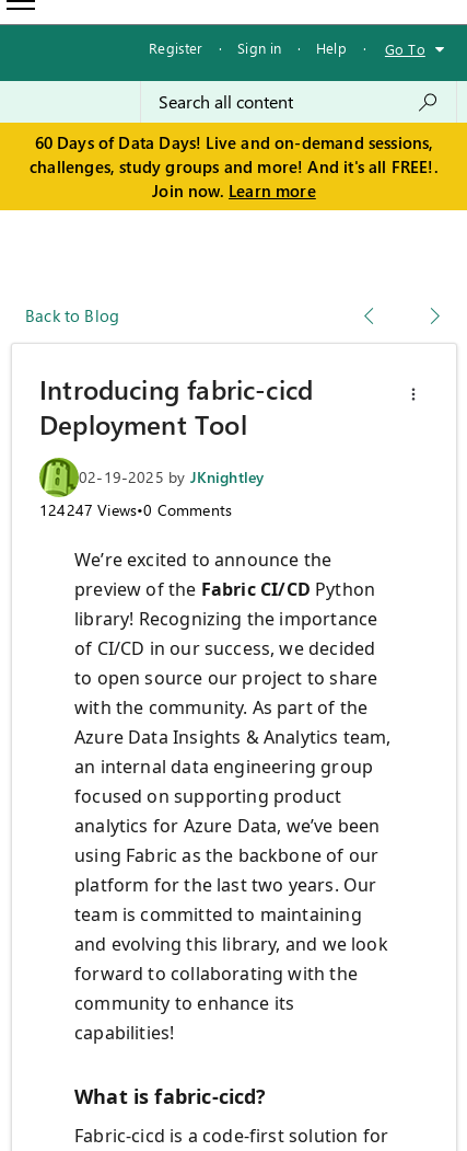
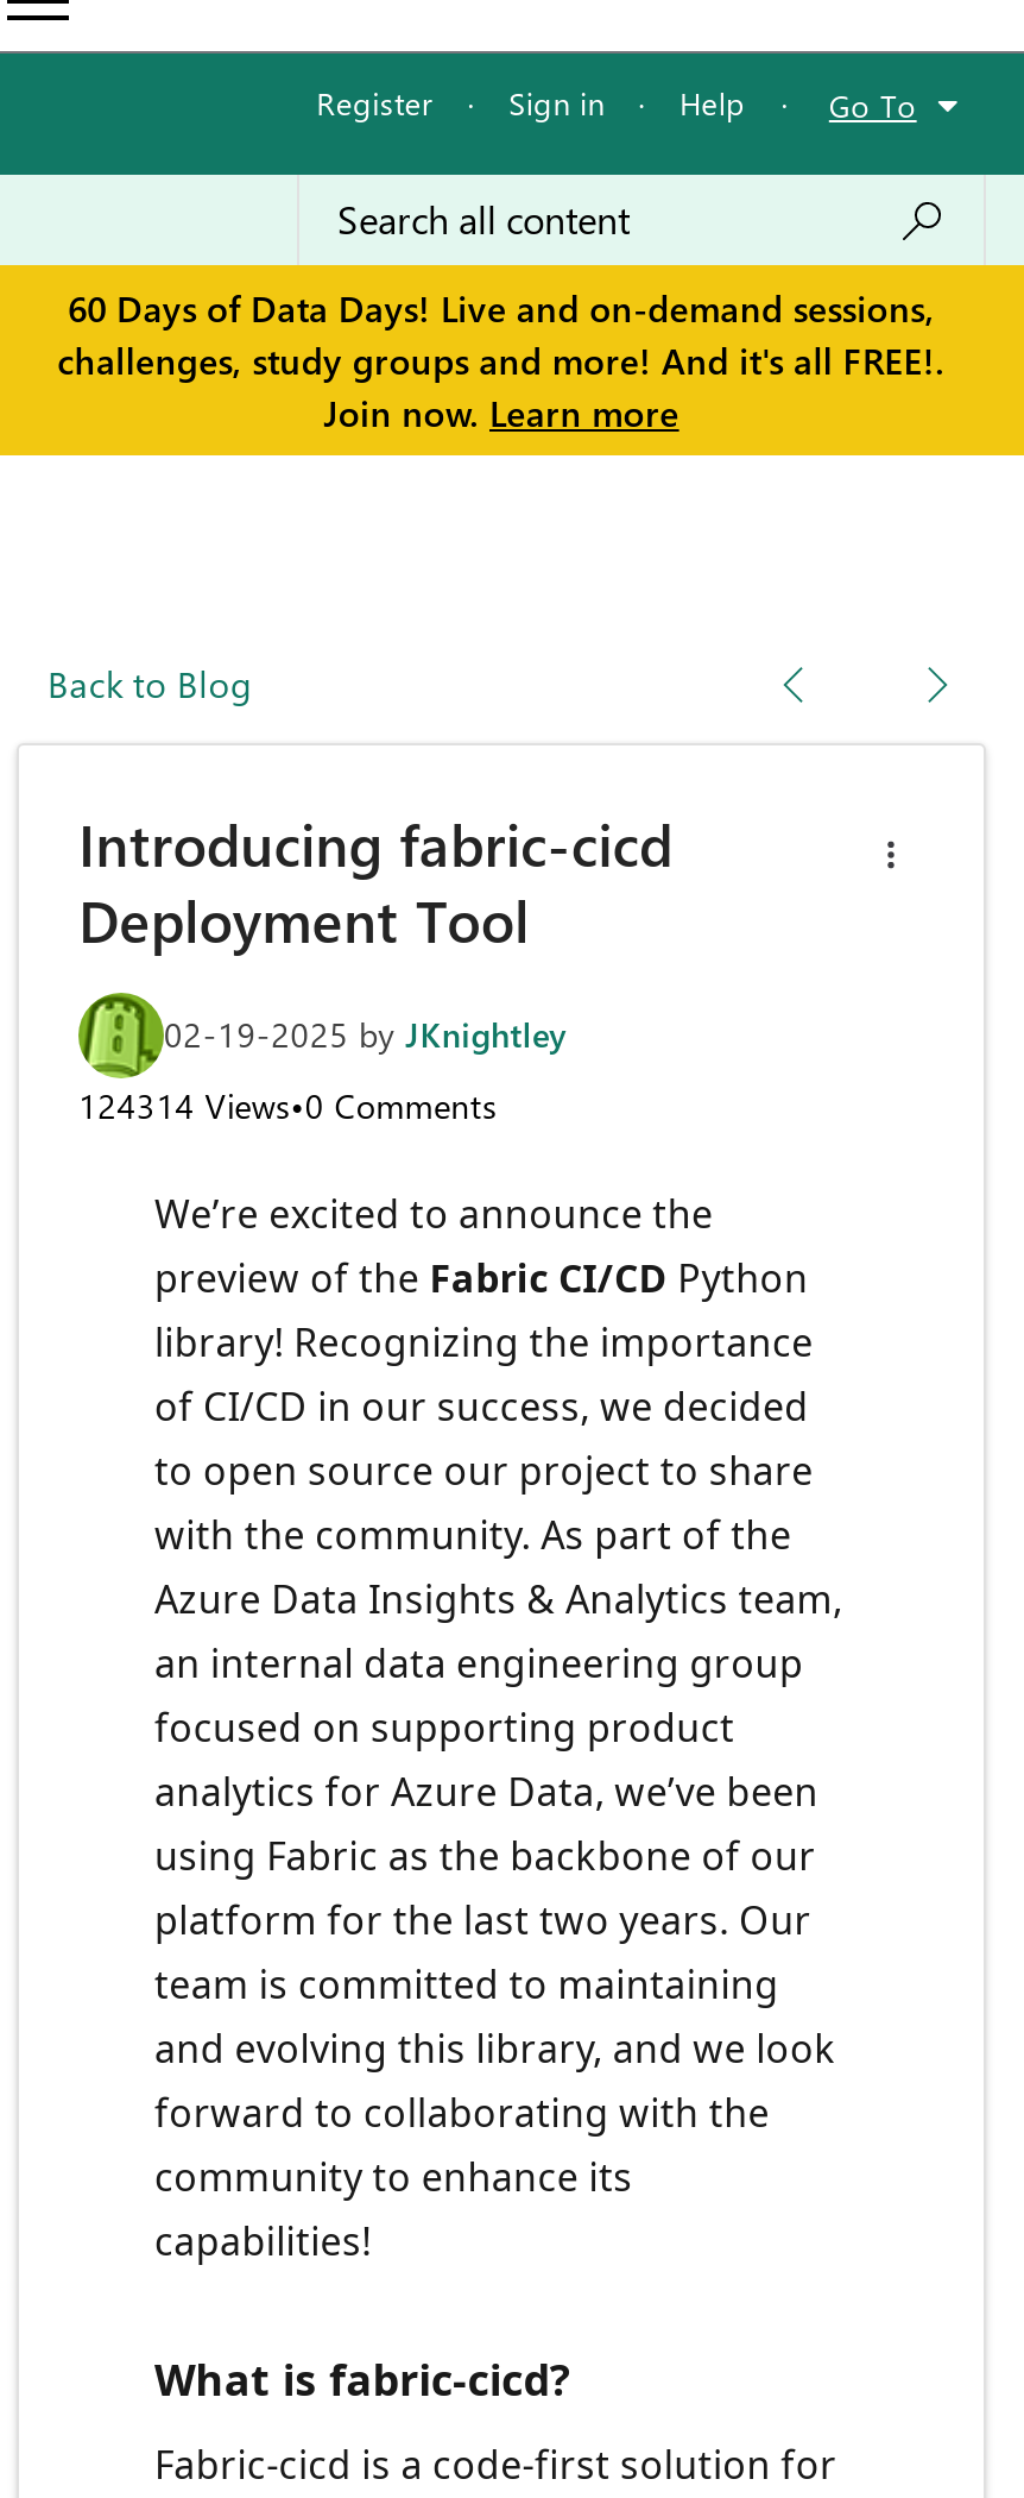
[39,500,232,521] 124247 Views•0 Comments -> [78,1084,497,1129] 124314 Views•0 Comments

